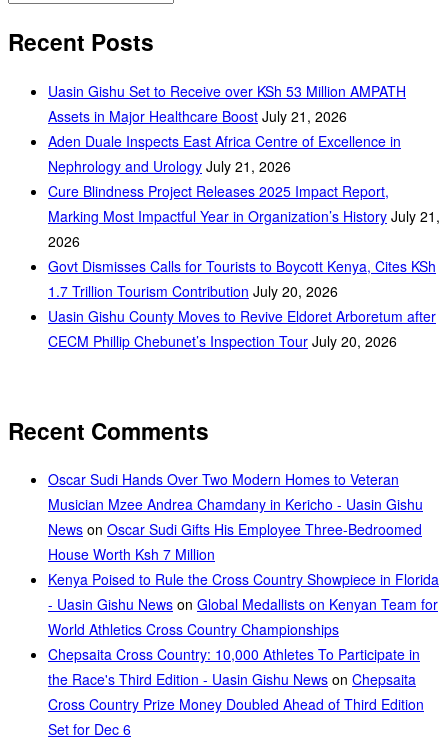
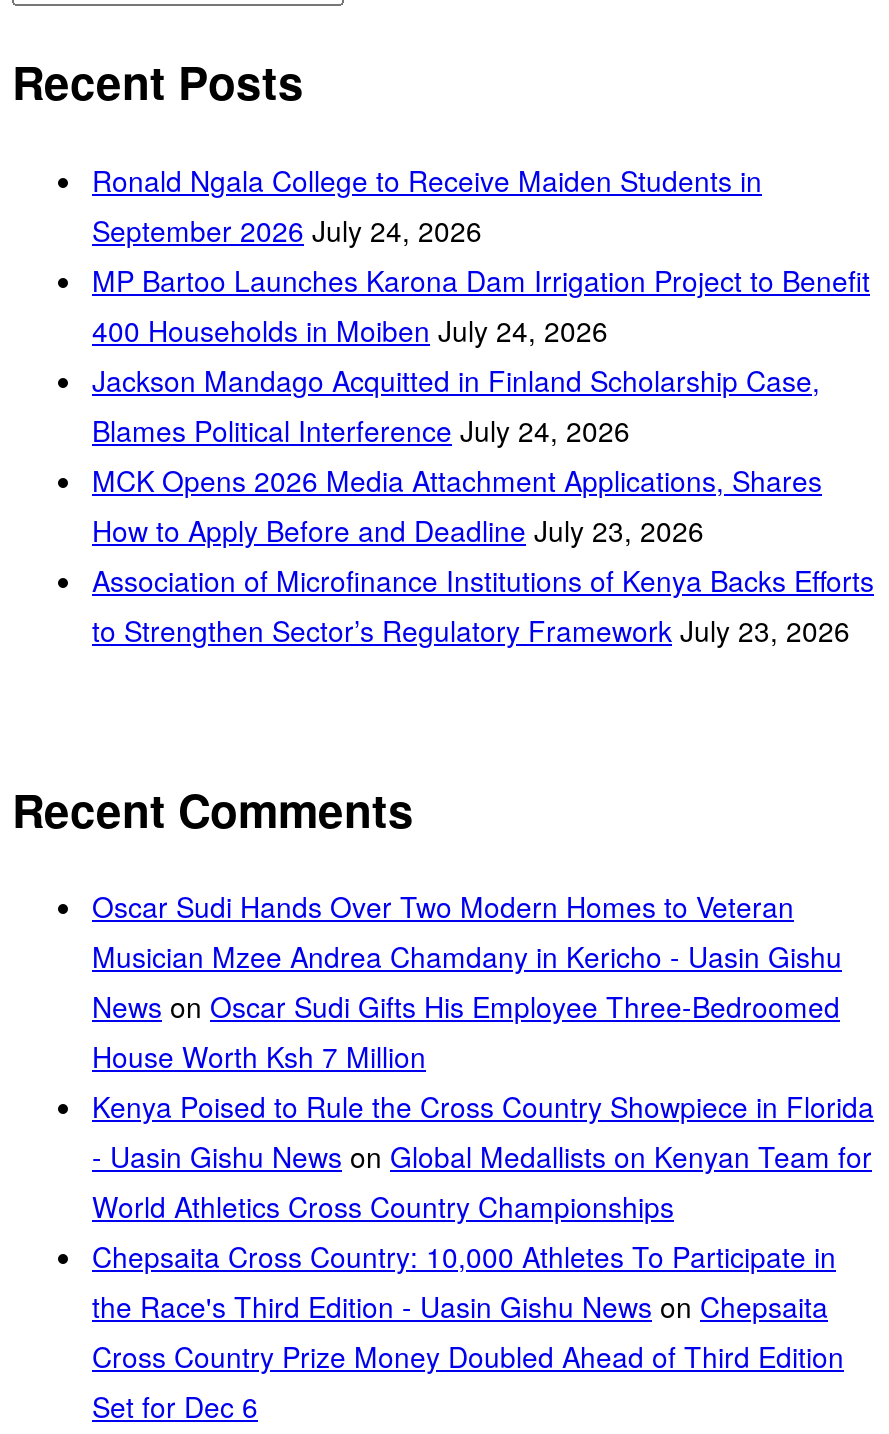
[48,81,440,351] Uasin Gishu Set to Receive over KSh 53 Million AMPATH | Assets in Major Healthcare Boost July 21, 2026 | Aden Duale Inspects East Africa Centre of Excellence in | Nephrology and Urology July 21, 2026 | Cure Blindness Project Releases 2025 Impact Report, | Marking Most Impactful Year in Organization’s History July 21, | 2026 | Govt Dismisses Calls for Tourists to Boycott Kenya, Cites KSh | 1.7 Trillion Tourism Contribution July 20, 2026 | Uasin Gishu County Moves to Revive Eldoret Arboretum after | CECM Phillip Chebunet’s Inspection Tour July 20, 2026 -> [92,160,874,650] Ronald Ngala College to Receive Maiden Students in | September 2026 July 24, 2026 | MP Bartoo Launches Karona Dam Irrigation Project to Benefit | 400 Households in Moiben July 24, 2026 | Jackson Mandago Acquitted in Finland Scholarship Case, | Blames Political Interference July 24, 2026 | MCK Opens 2026 Media Attachment Applications, Shares | How to Apply Before and Deadline July 23, 2026 | Association of Microfinance Institutions of Kenya Backs Efforts | to Strengthen Sector’s Regulatory Framework July 23, 2026

